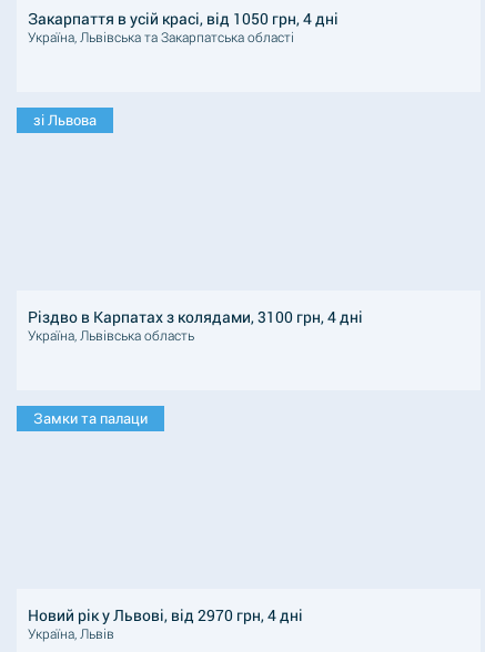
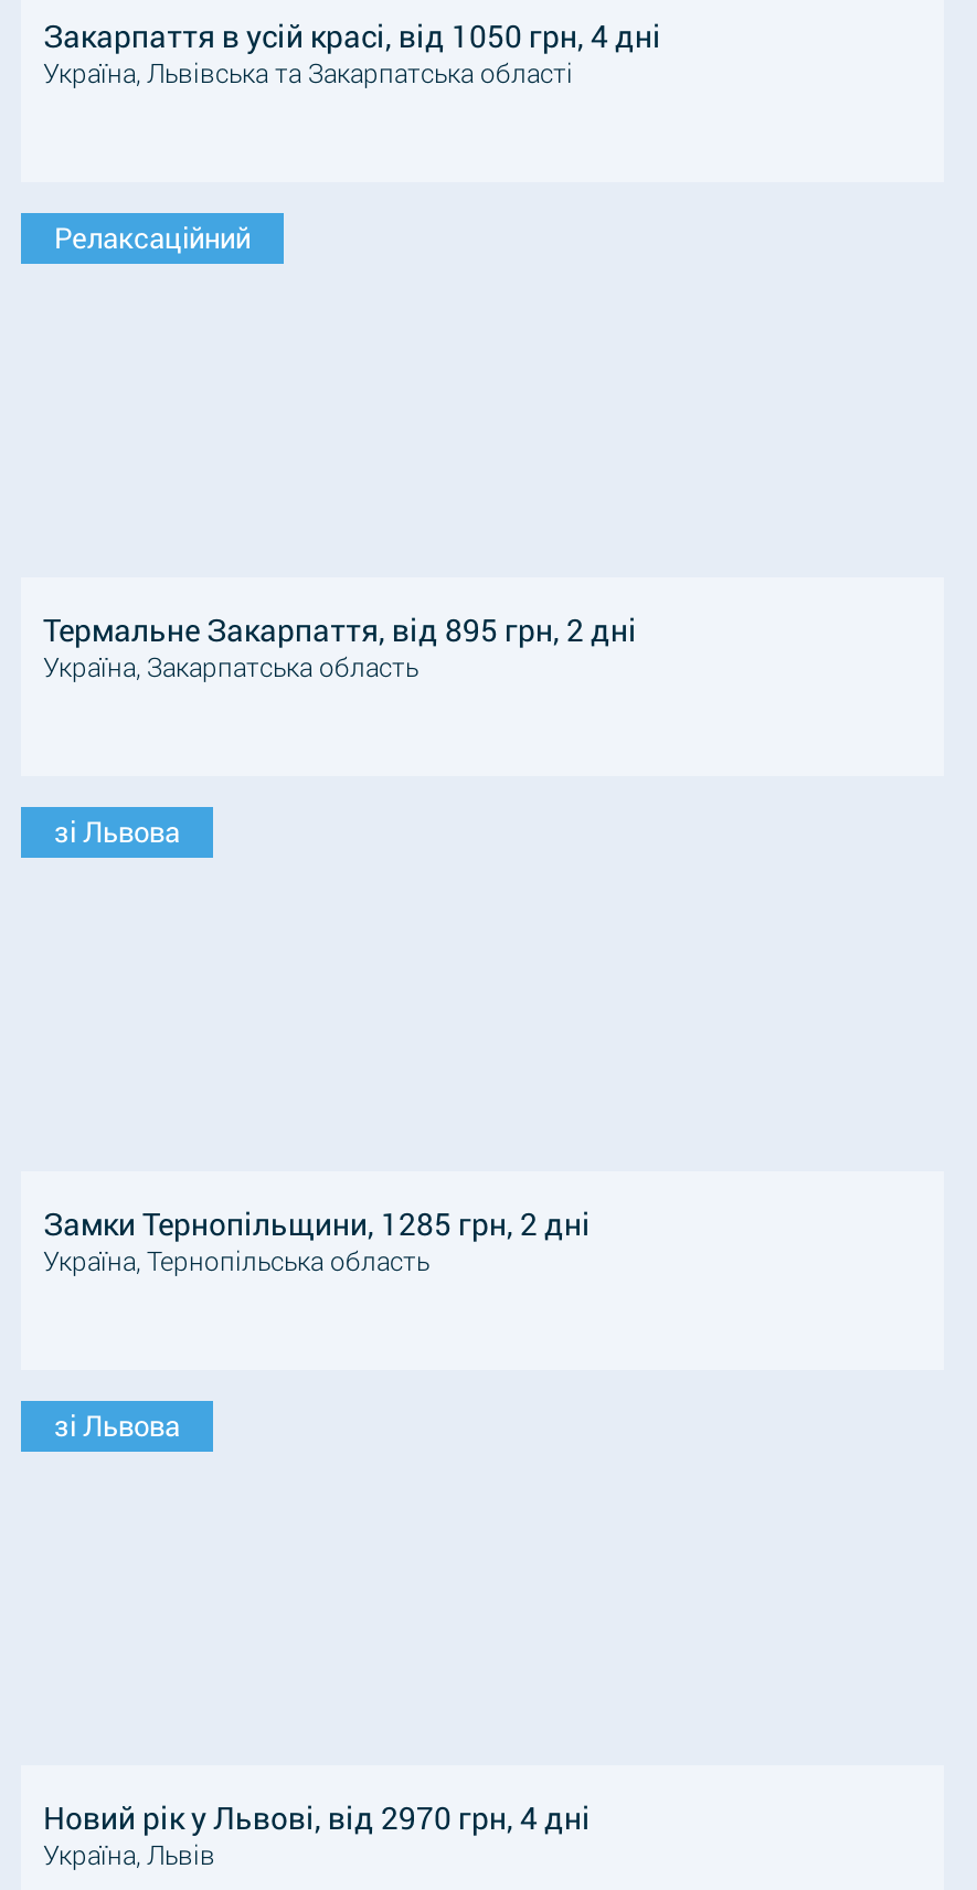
none -> [43,608,637,683] Термальне Закарпаття, від 895 грн, 2 дні | Україна, Закарпатська область
none -> [54,217,251,257] Релаксаційний
[28,306,363,344] Різдво в Карпатах з колядами, 3100 грн, 4 дні | Україна, Львівська область -> [43,1202,591,1277] Замки Тернопільщини, 1285 грн, 2 дні | Україна, Тернопільська область
[33,408,148,428] Замки та палаци -> [54,1405,180,1445] зі Львова

